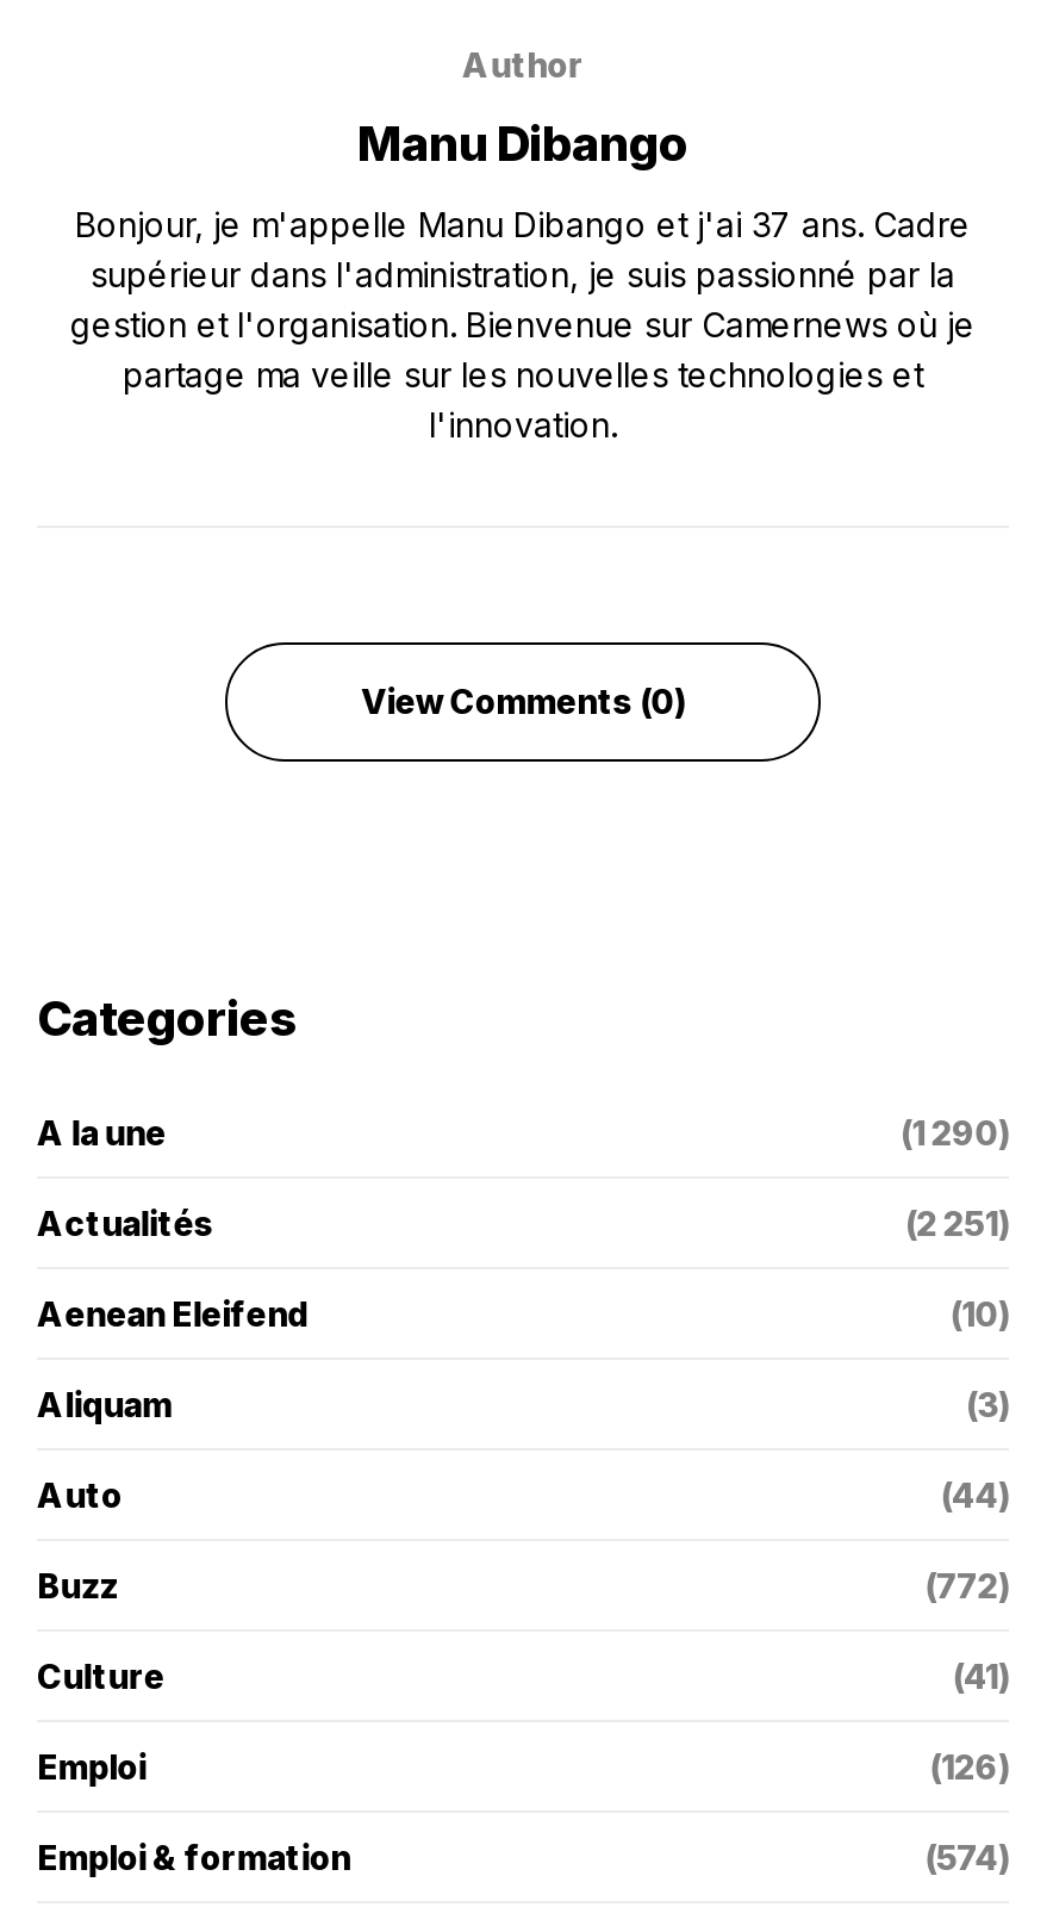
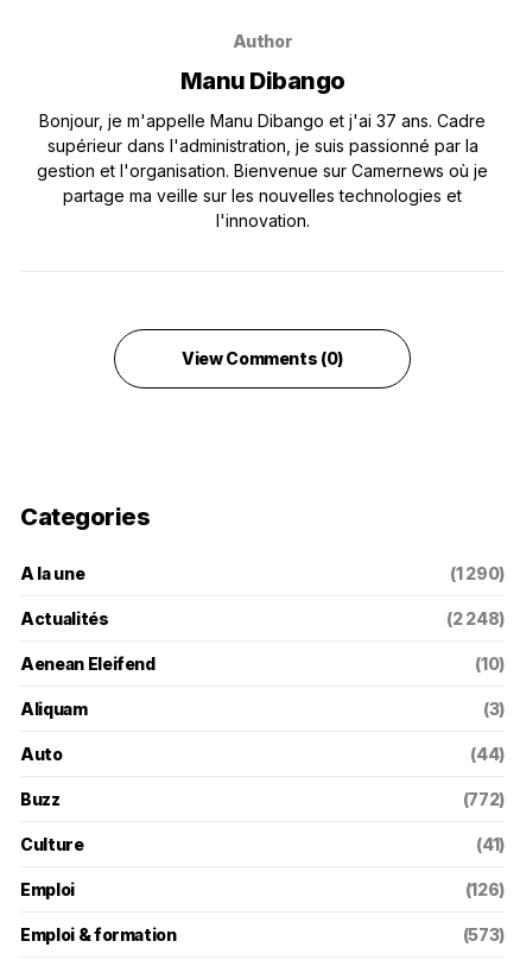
[905,1203,1009,1243] (2 251) -> [447,608,505,629] (2 248)
[925,1837,1009,1877] (574) -> [463,924,505,945] (573)

